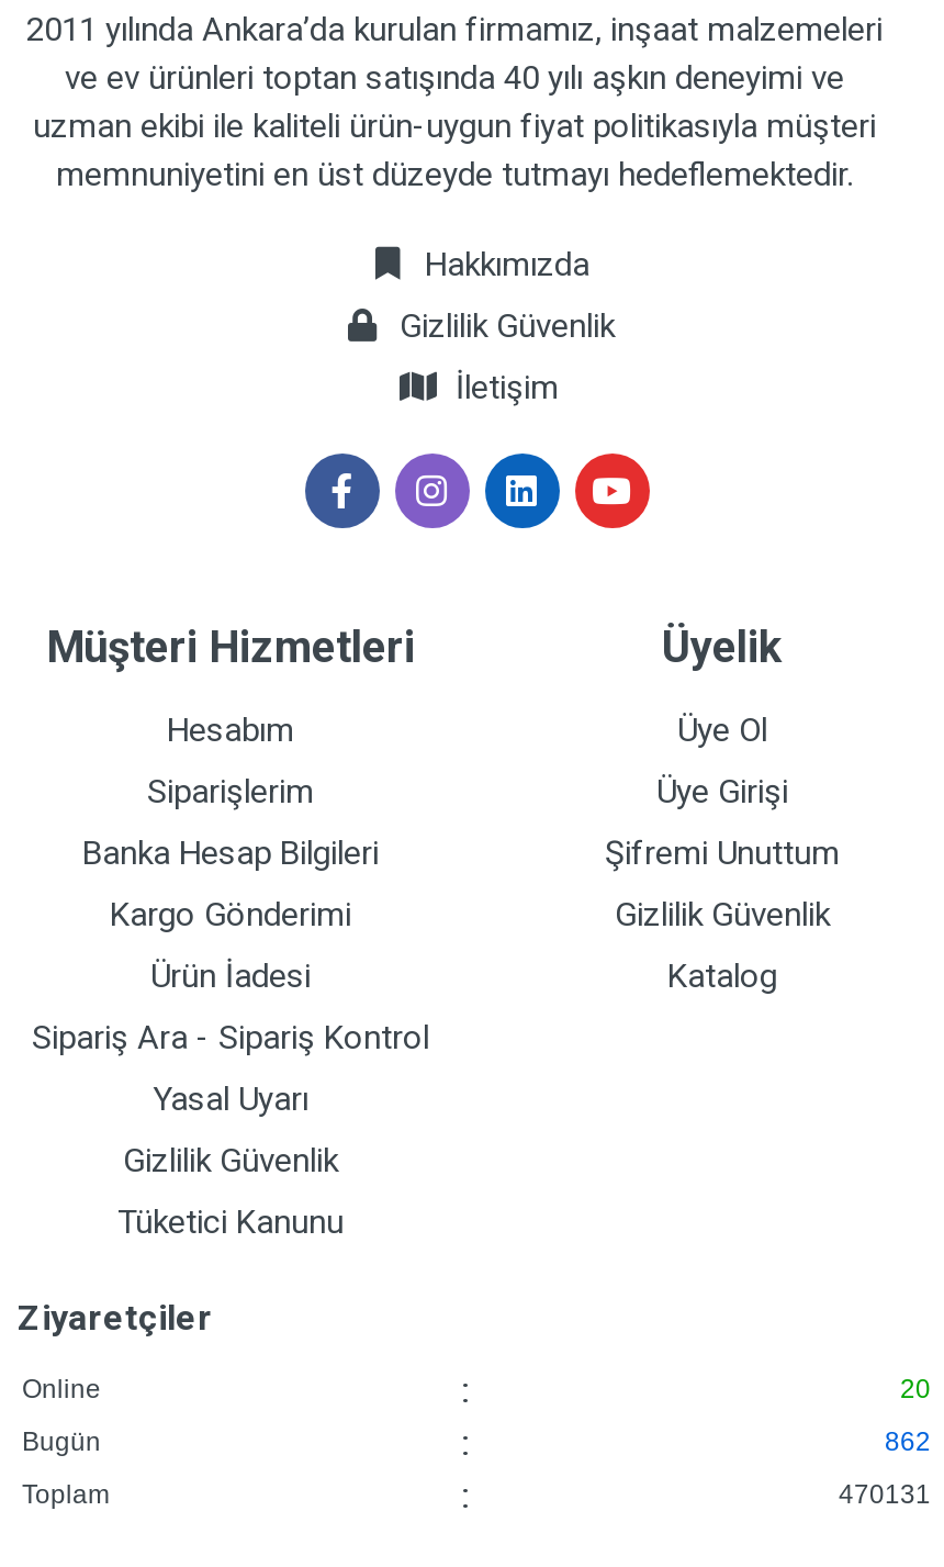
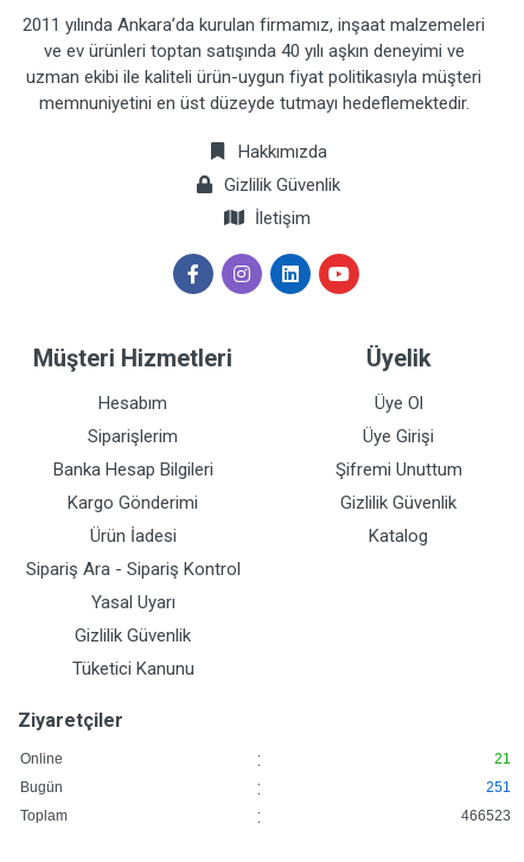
[900,1374,931,1405] 20 -> [494,751,511,767] 21
[885,1427,931,1458] 862 -> [486,779,511,796] 251
[839,1480,931,1510] 470131 -> [461,808,511,824] 466523

